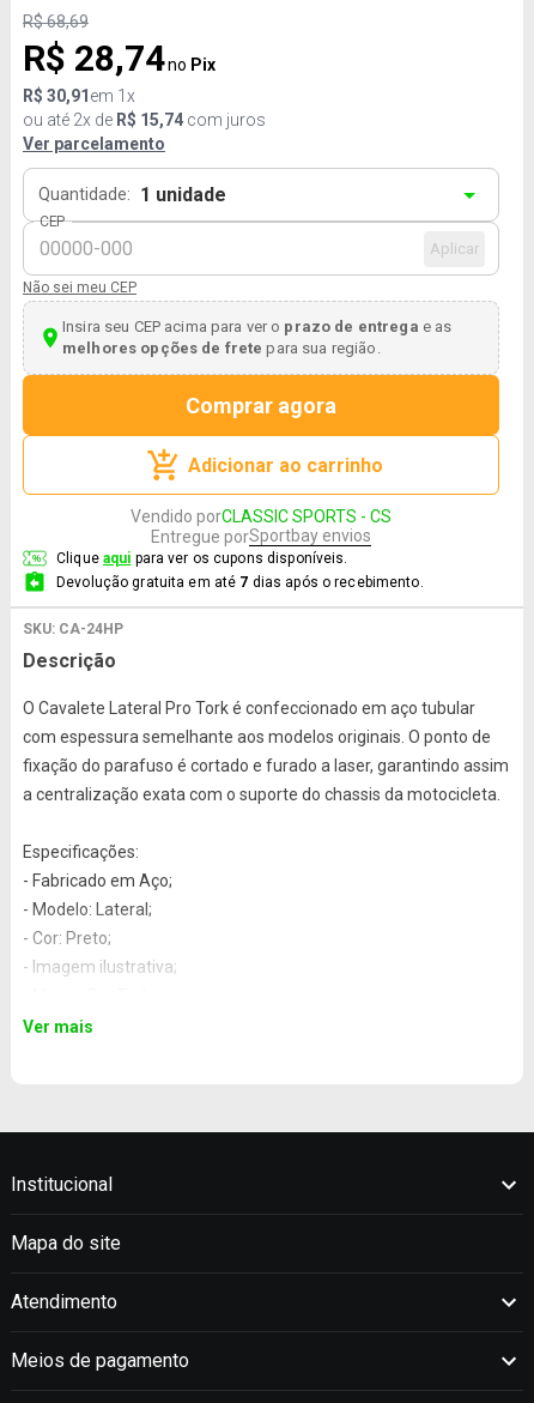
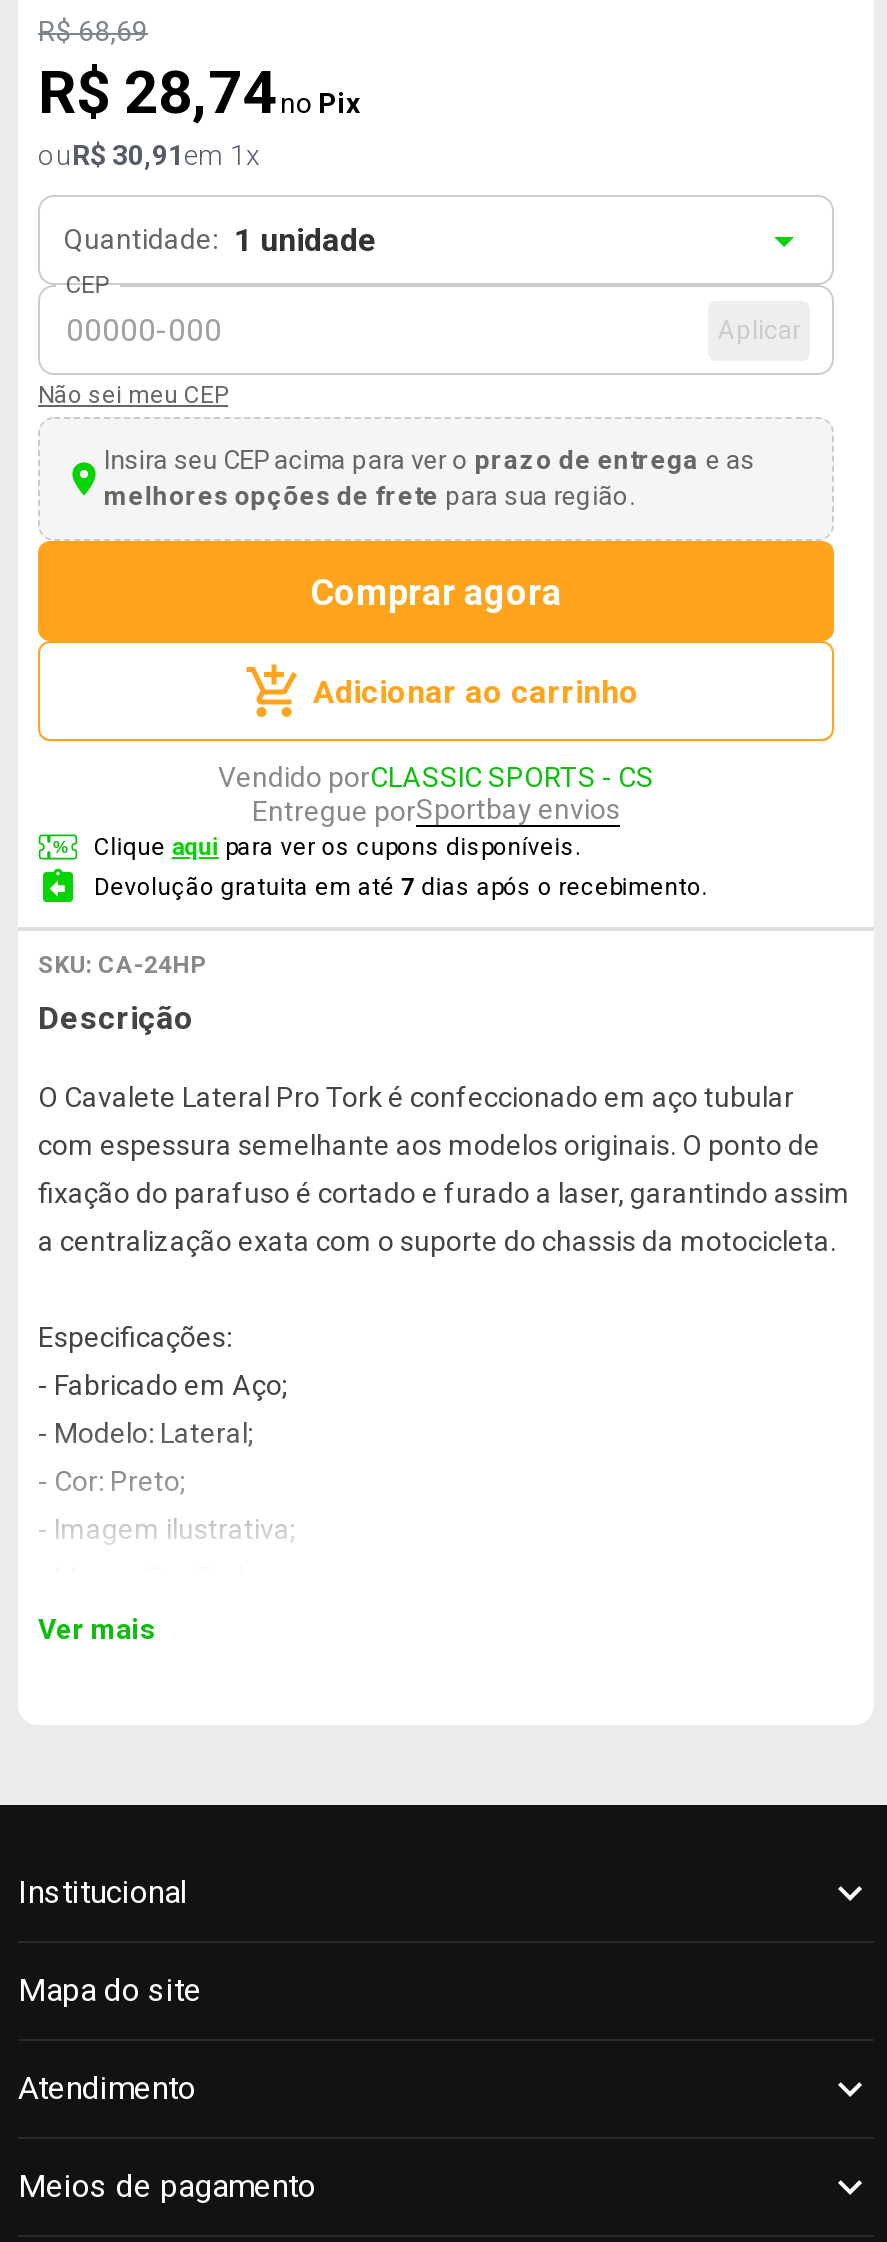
[23,86,266,153] R$ 30,91 em 1x | ou até 2x de R$ 15,74 com juros | Ver parcelamento -> [38,139,260,171] ouR$ 30,91 em 1x

